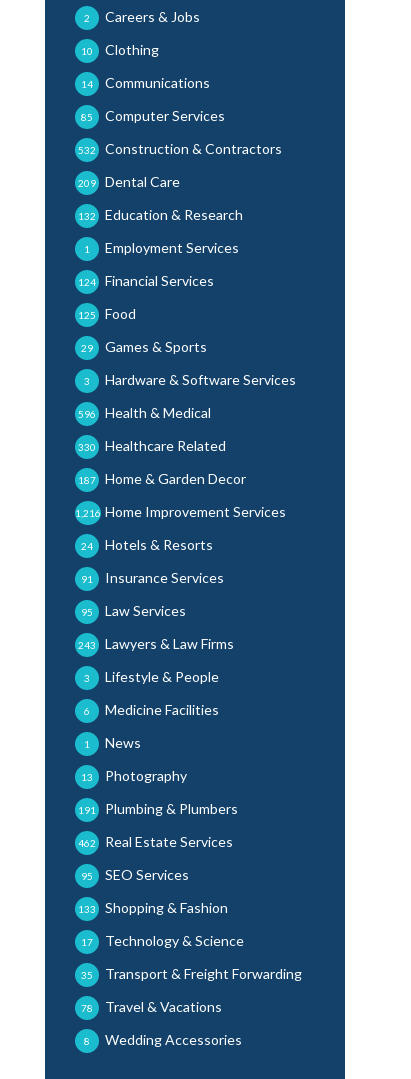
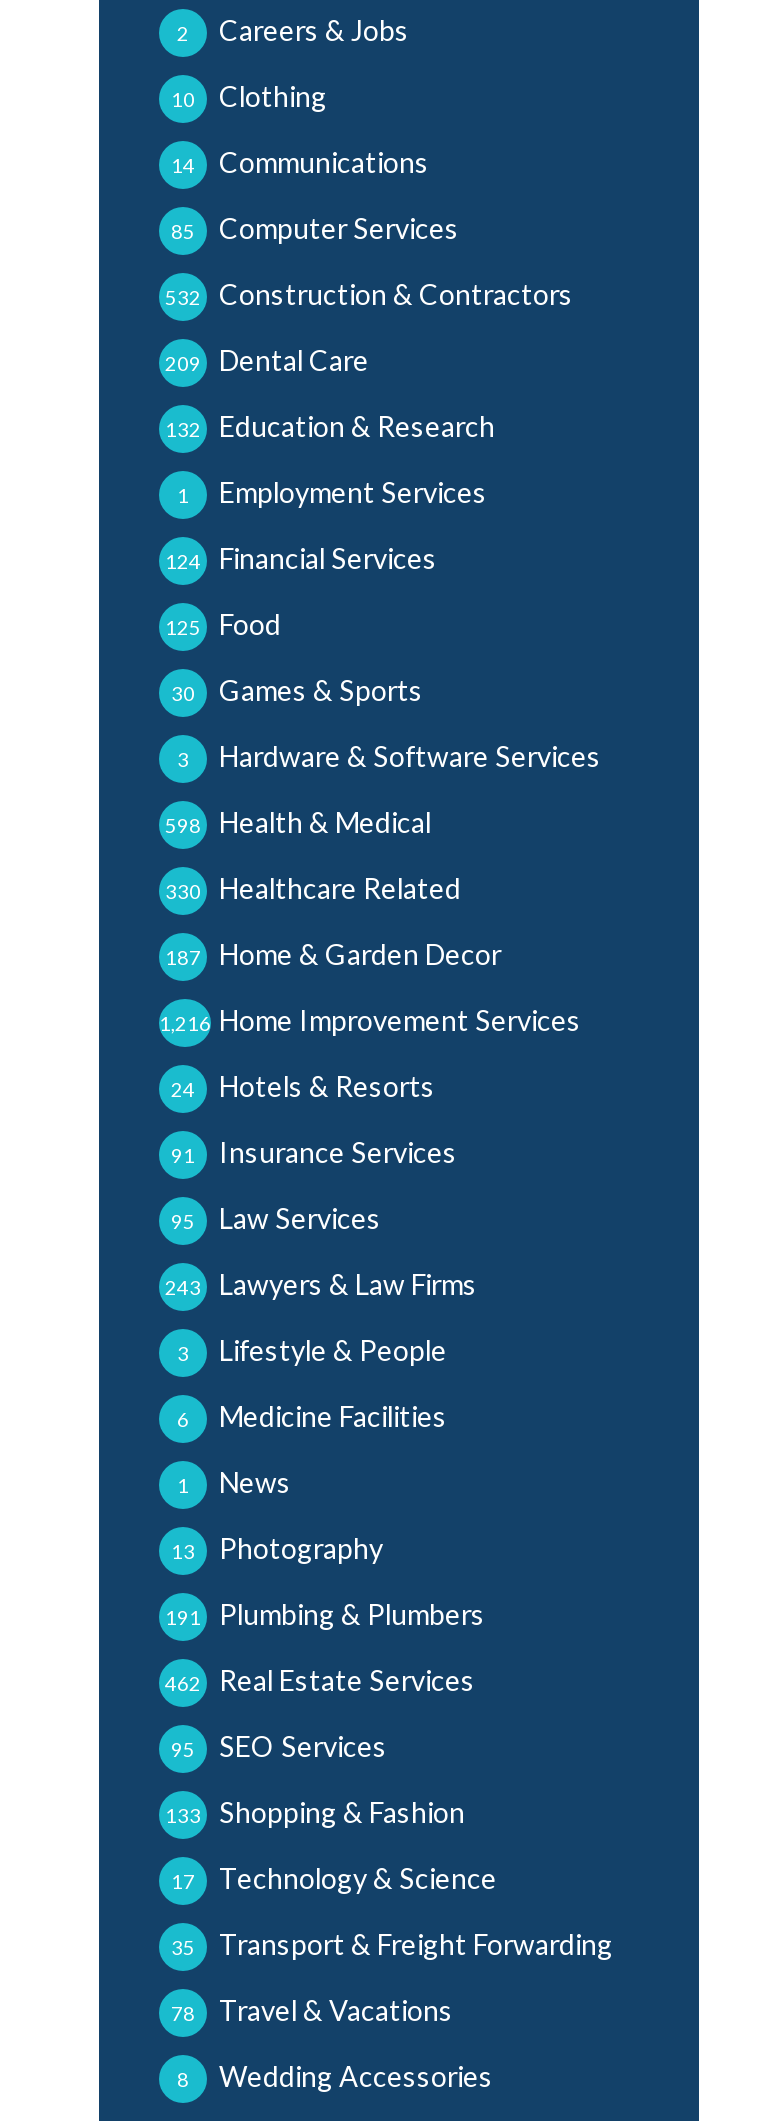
[81,338,207,355] 29 Games & Sports -> [171,673,423,707] 30 Games & Sports
[78,404,211,421] 596 Health & Medical -> [165,805,431,839] 598 Health & Medical

